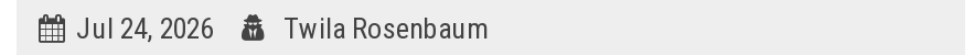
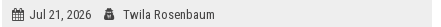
[76,12,486,45] Jul 24, 2026 Twila Rosenbaum -> [29,7,215,22] Jul 21, 2026 Twila Rosenbaum

